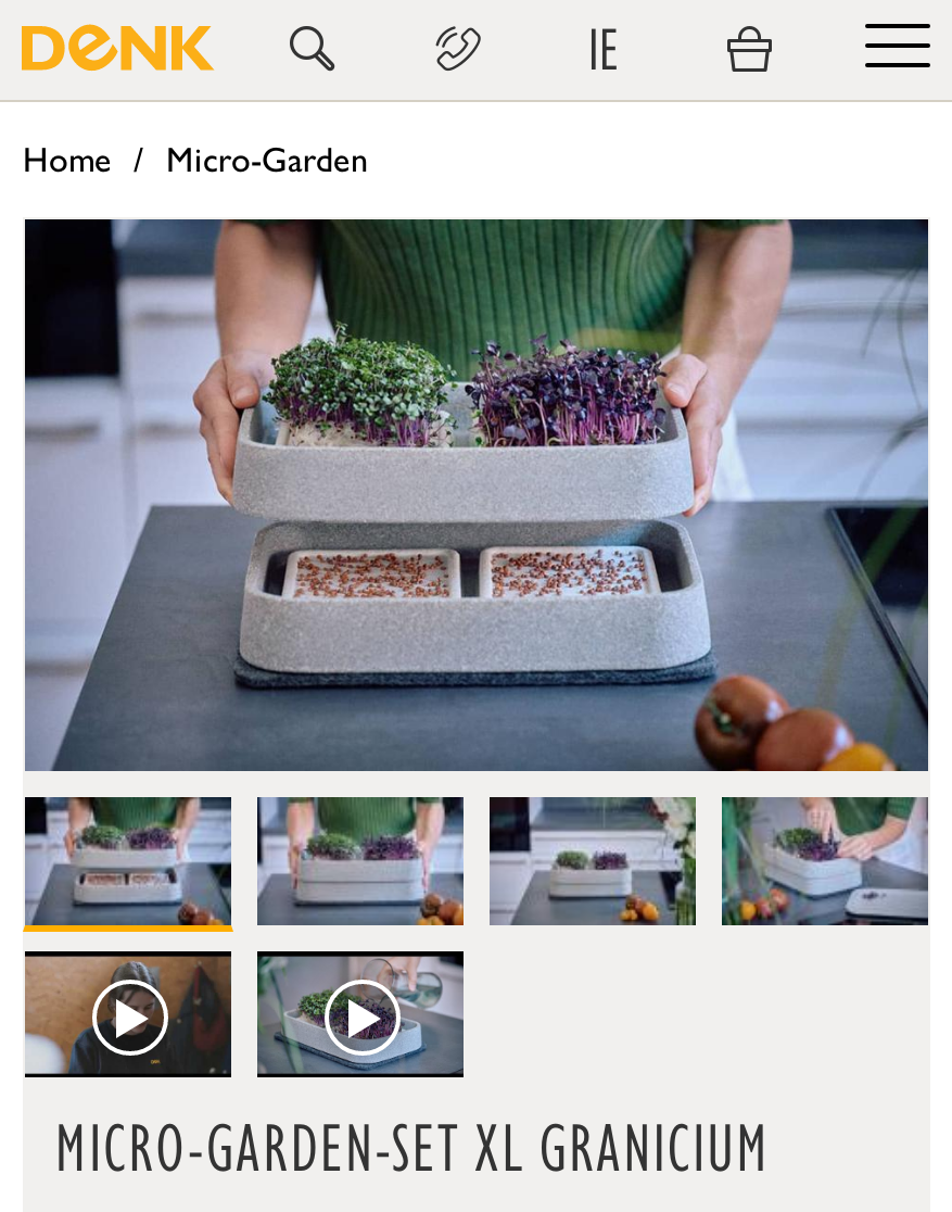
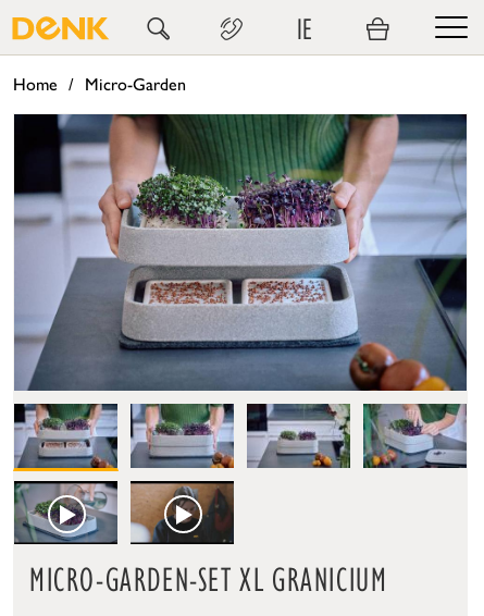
[23,956,231,1075] [image] -> [13,483,117,543] [image]
[255,956,464,1075] [image] -> [131,483,234,543] [image]

